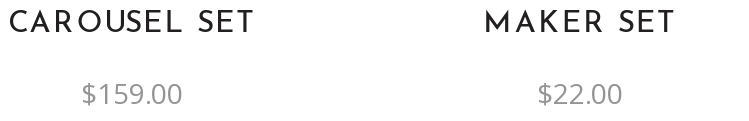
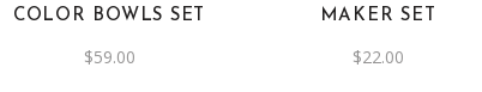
[8,10,256,40] CAROUSEL SET -> [13,7,205,25] COLOR BOWLS SET
[81,74,183,112] $159.00 -> [83,45,135,68] $59.00

